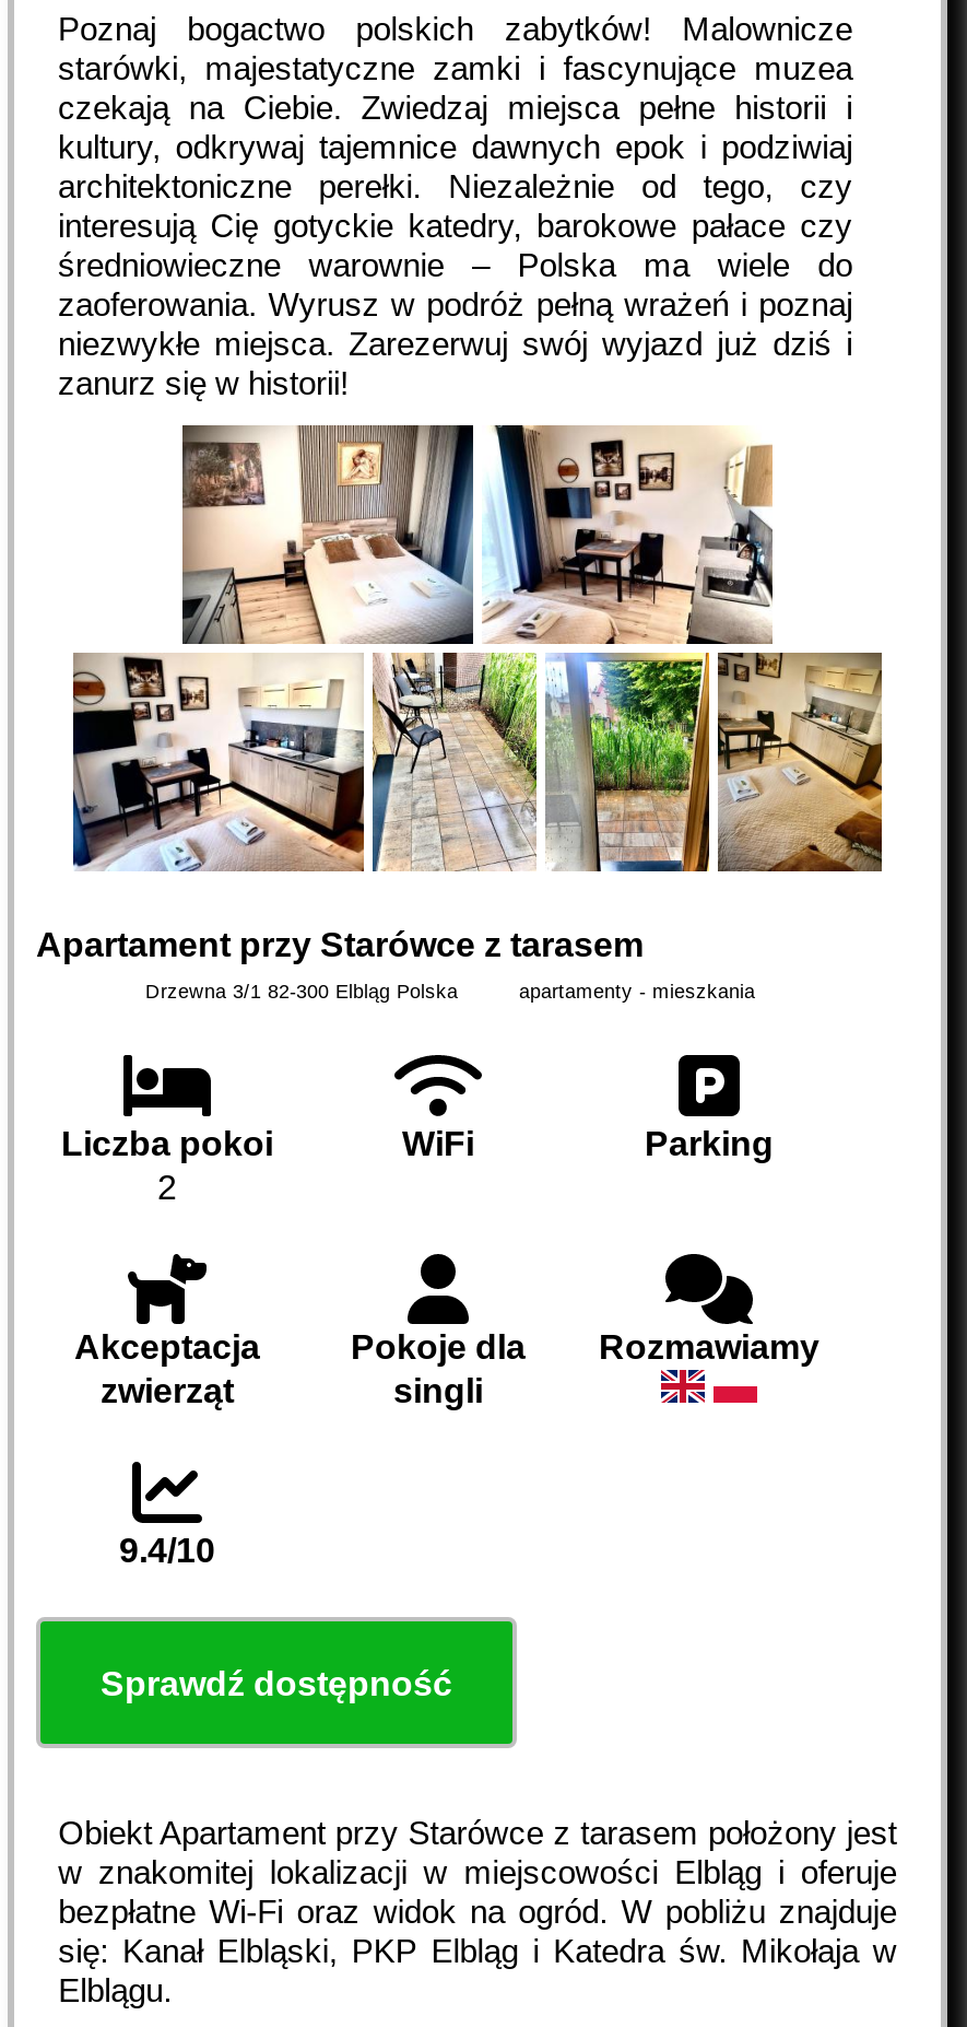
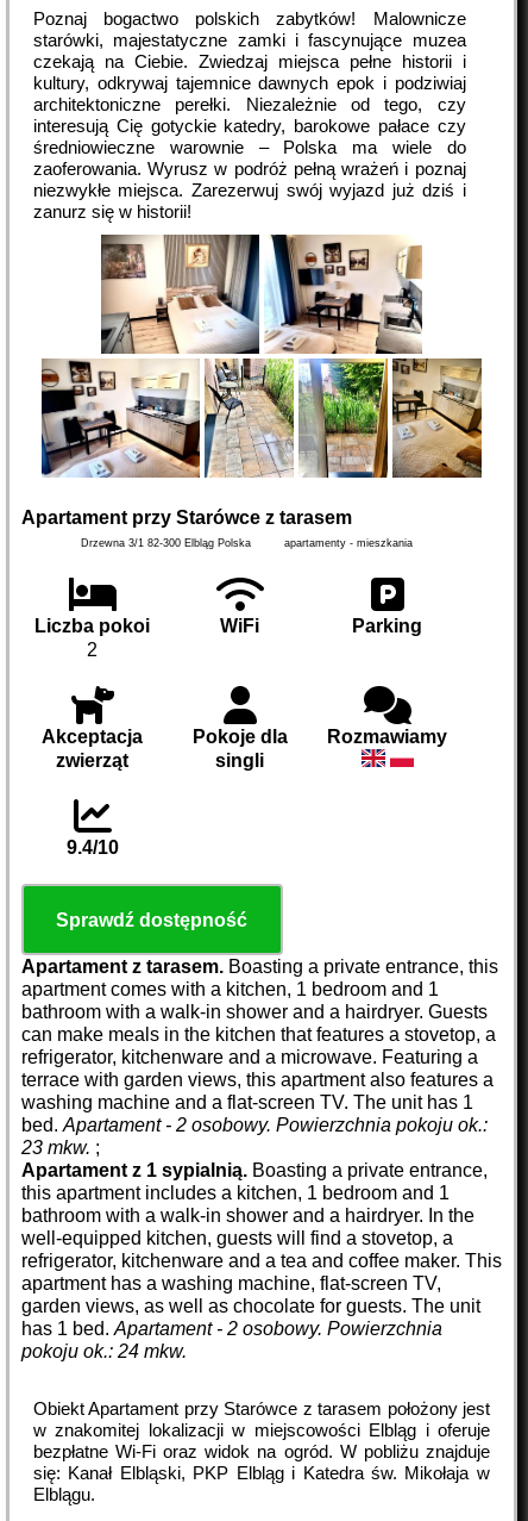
none -> [21,956,502,1361] Apartament z tarasem. Boasting a private entrance, this | apartment comes with a kitchen, 1 bedroom and 1 | bathroom with a walk-in shower and a hairdryer. Guests | can make meals in the kitchen that features a stovetop, a | refrigerator, kitchenware and a microwave. Featuring a | terrace with garden views, this apartment also features a | washing machine and a flat-screen TV. The unit has 1 | bed. Apartament - 2 osobowy. Powierzchnia pokoju ok.: | 23 mkw.; | Apartament z 1 sypialnią. Boasting a private entrance, | this apartment includes a kitchen, 1 bedroom and 1 | bathroom with a walk-in shower and a hairdryer. In the | well-equipped kitchen, guests will find a stovetop, a | refrigerator, kitchenware and a tea and coffee maker. This | apartment has a washing machine, flat-screen TV, | garden views, as well as chocolate for guests. The unit | has 1 bed. Apartament - 2 osobowy. Powierzchnia | pokoju ok.: 24 mkw.

